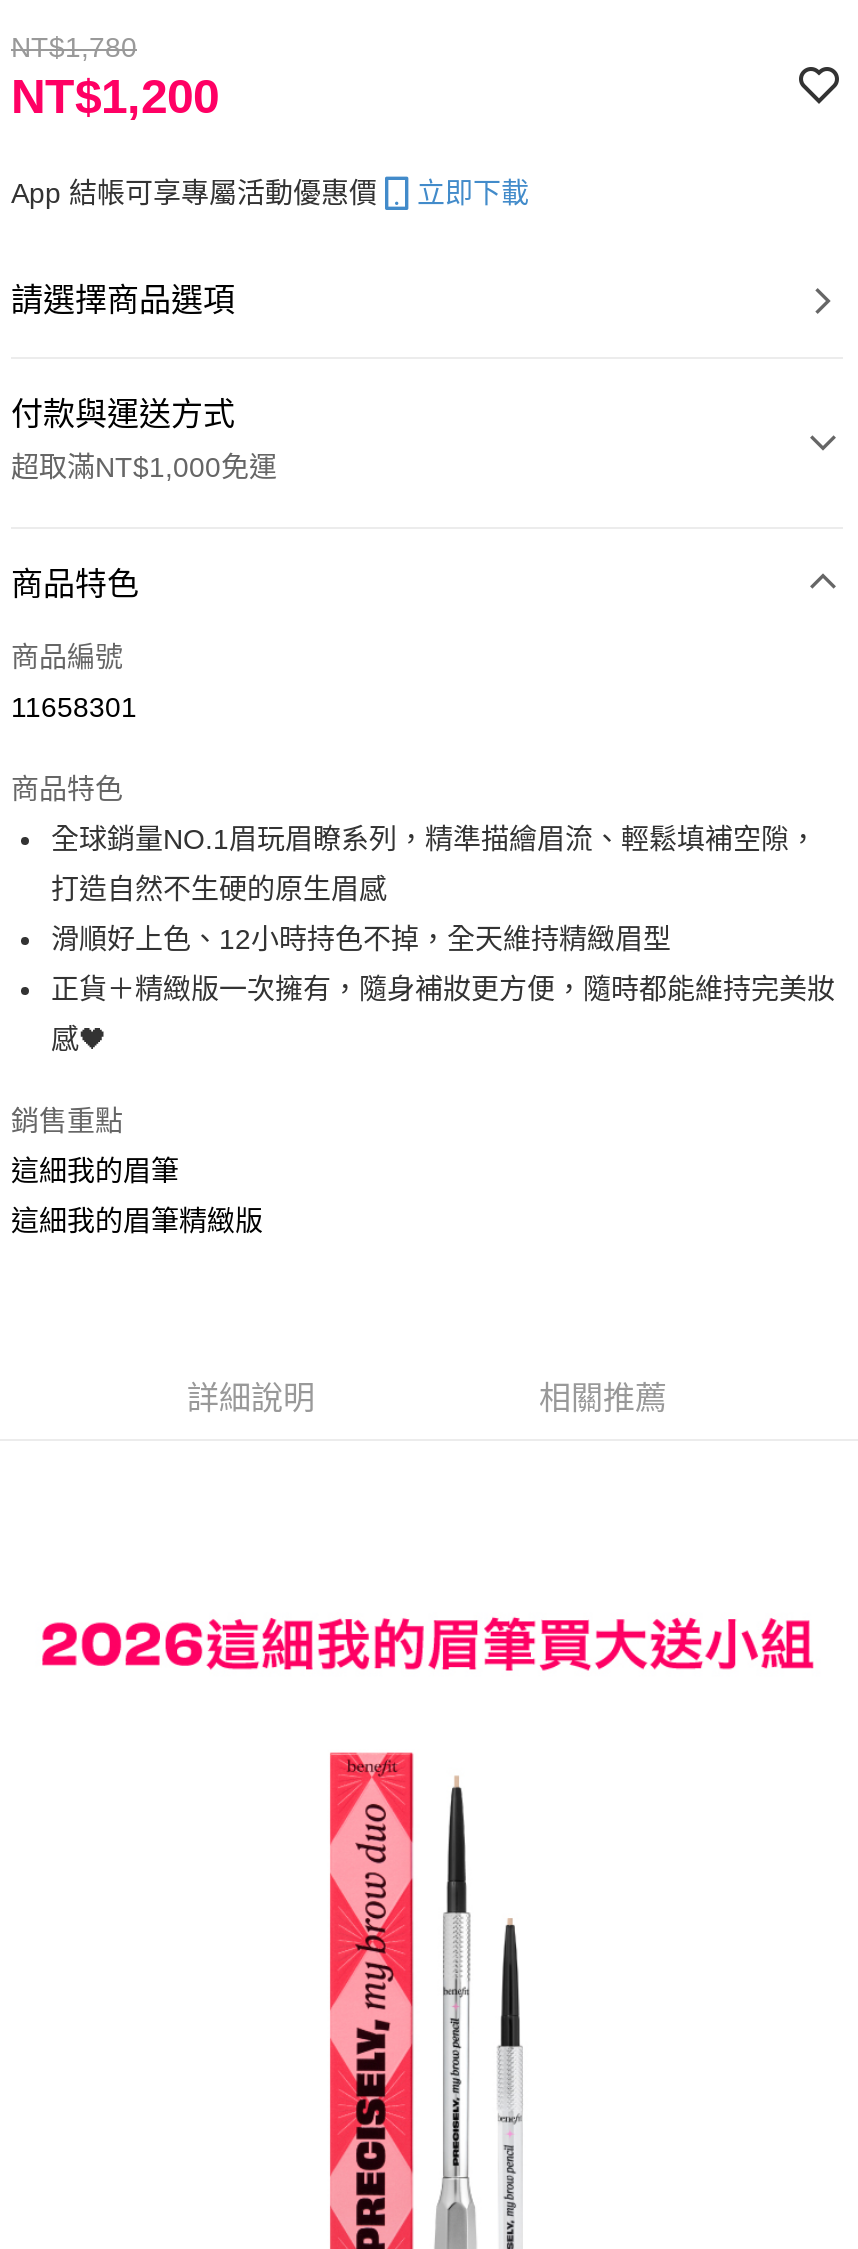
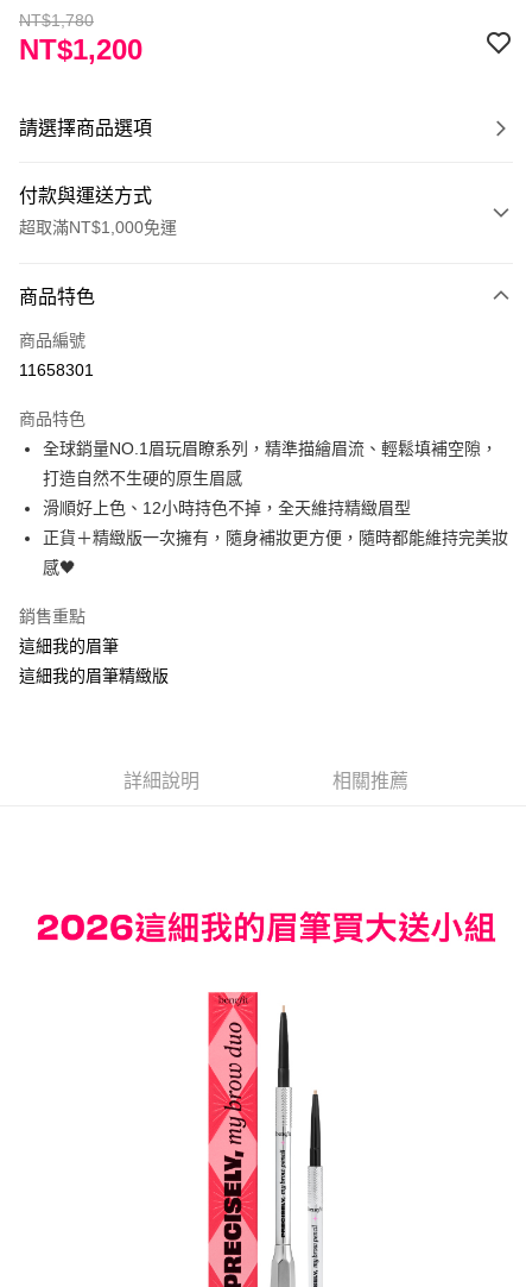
[11,177,529,209] App 結帳可享專屬活動優惠價 | 立即下載 -> none

